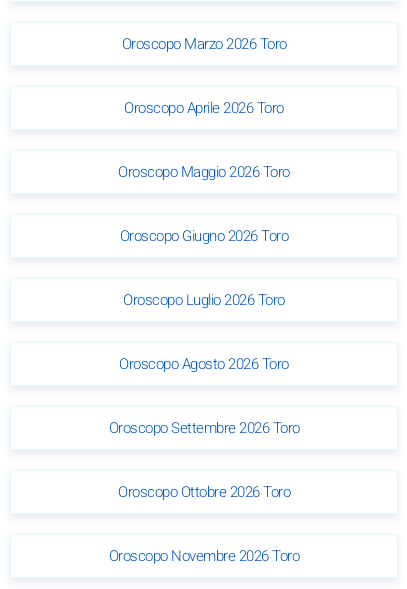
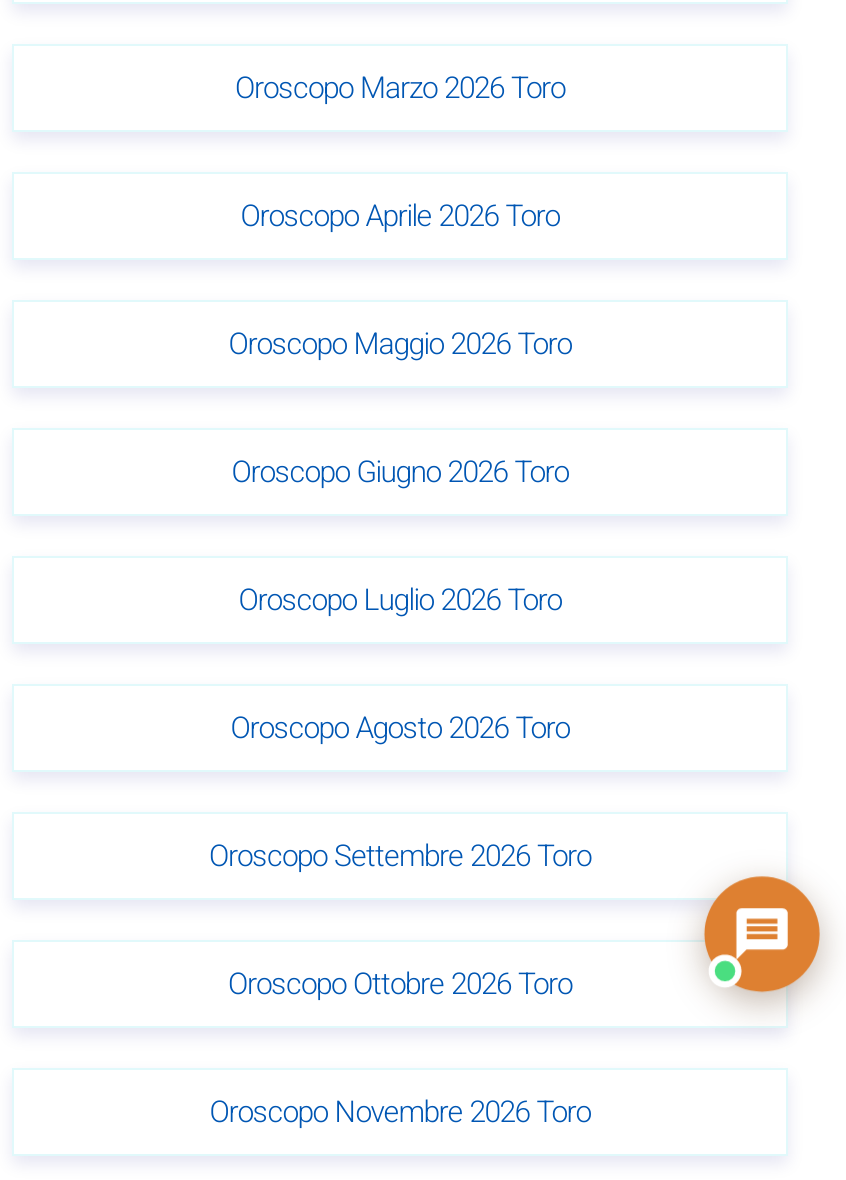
none -> [690,872,834,1018] [image]

